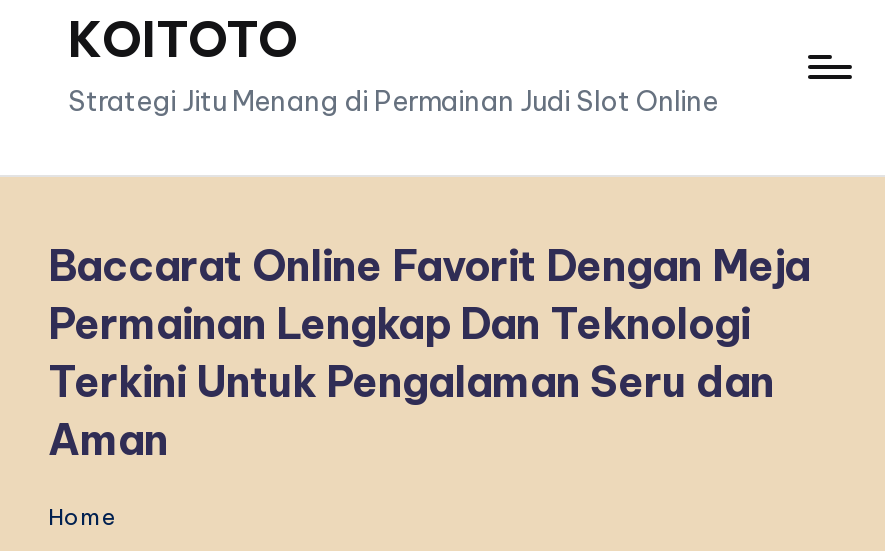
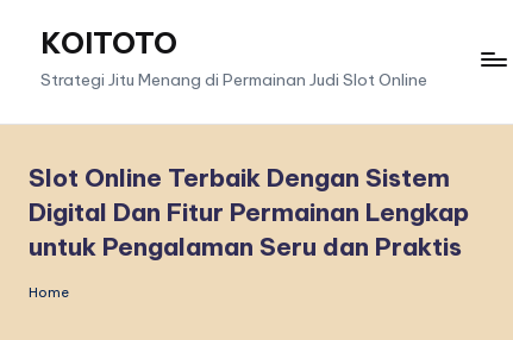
[48,239,810,467] Baccarat Online Favorit Dengan Meja | Permainan Lengkap Dan Teknologi | Terkini Untuk Pengalaman Seru dan | Aman -> [29,162,469,263] Slot Online Terbaik Dengan Sistem | Digital Dan Fitur Permainan Lengkap | untuk Pengalaman Seru dan Praktis

